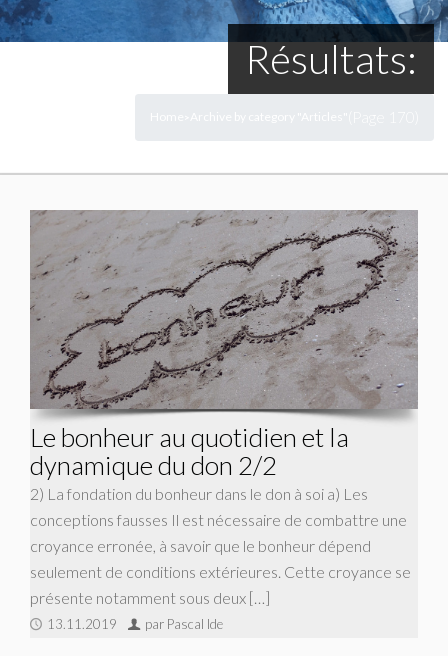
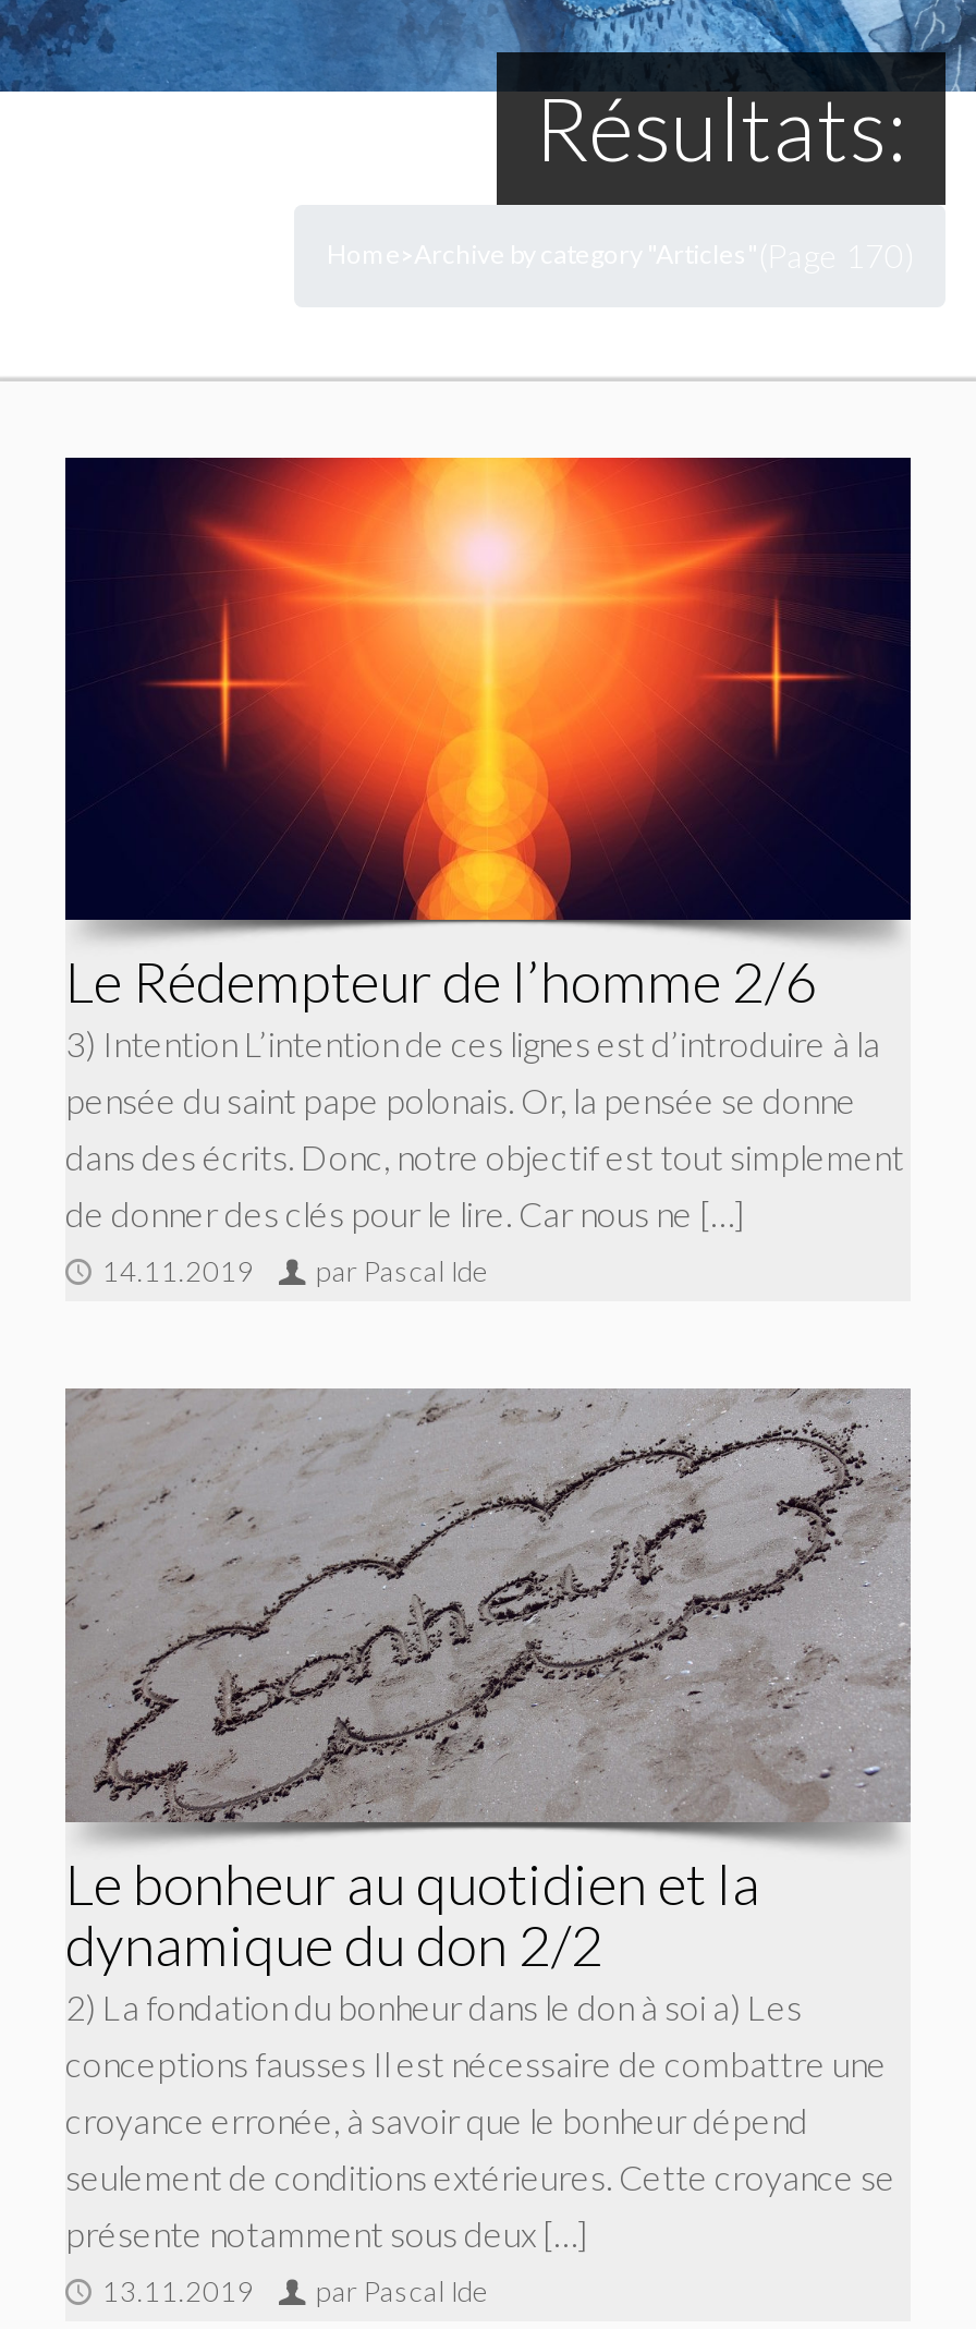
none -> [63,456,913,1288] [image] | Le Rédempteur de l’homme 2/6 | 3) Intention L’intention de ces lignes est d’introduire à la | pensée du saint pape polonais. Or, la pensée se donne | dans des écrits. Donc, notre objectif est tout simplement | de donner des clés pour le lire. Car nous ne […] | 14.11.2019 | par Pascal Ide

